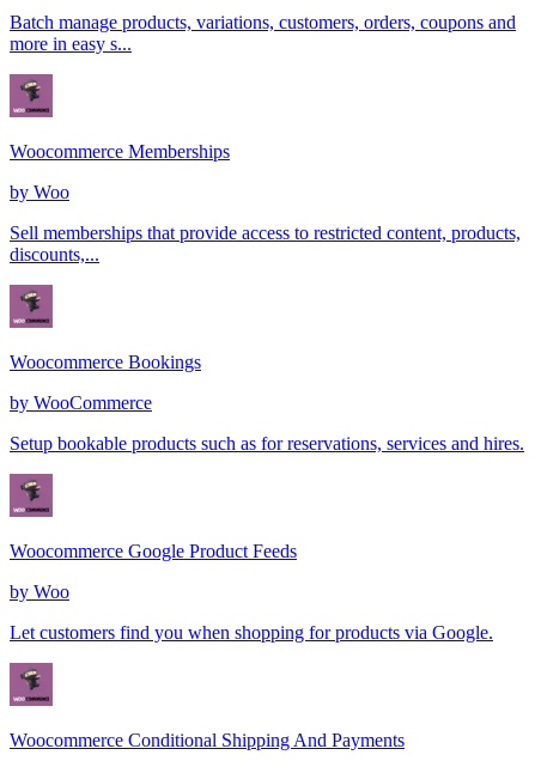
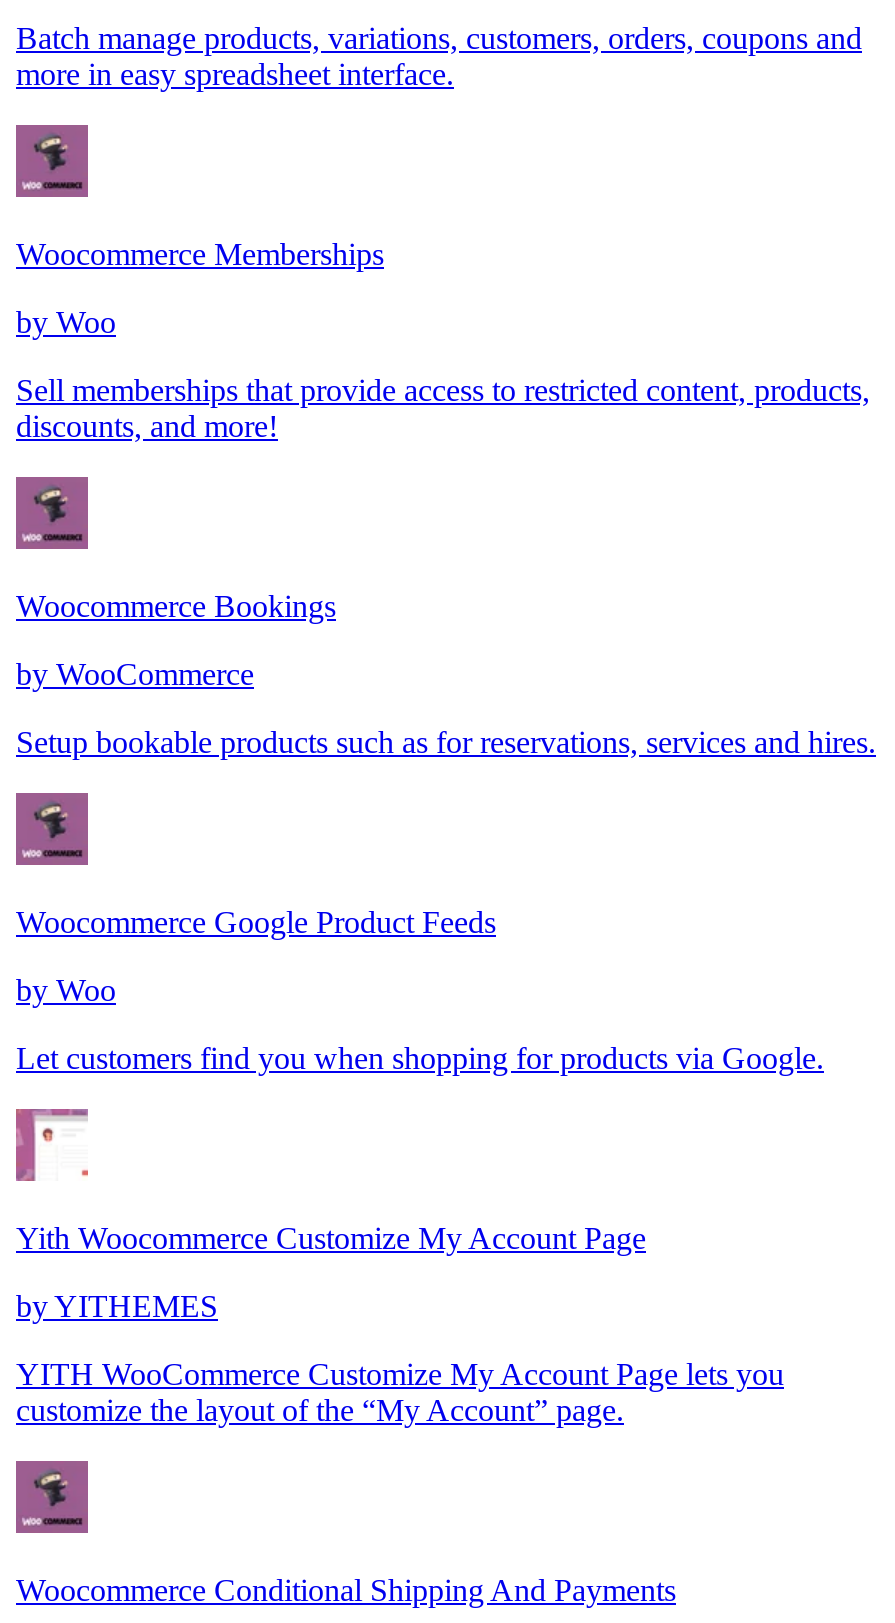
[10,33,132,53] more in easy s... -> [16,56,454,90] more in easy spreadsheet interface.
[10,244,99,264] discounts,... -> [16,408,278,442] discounts, and more!
none -> [16,1109,784,1426] [image] | Yith Woocommerce Customize My Account Page | by YITHEMES | YITH WooCommerce Customize My Account Page lets you | customize the layout of the “My Account” page.

